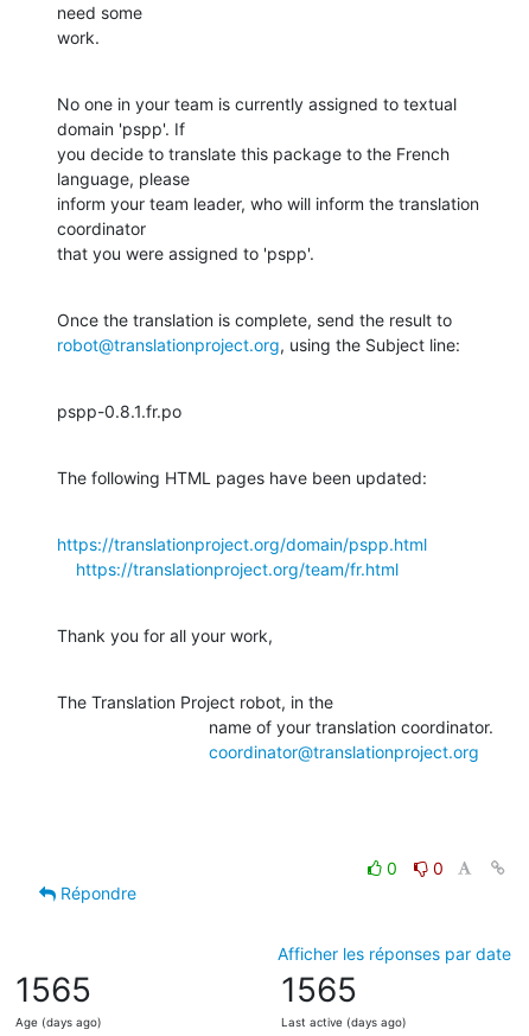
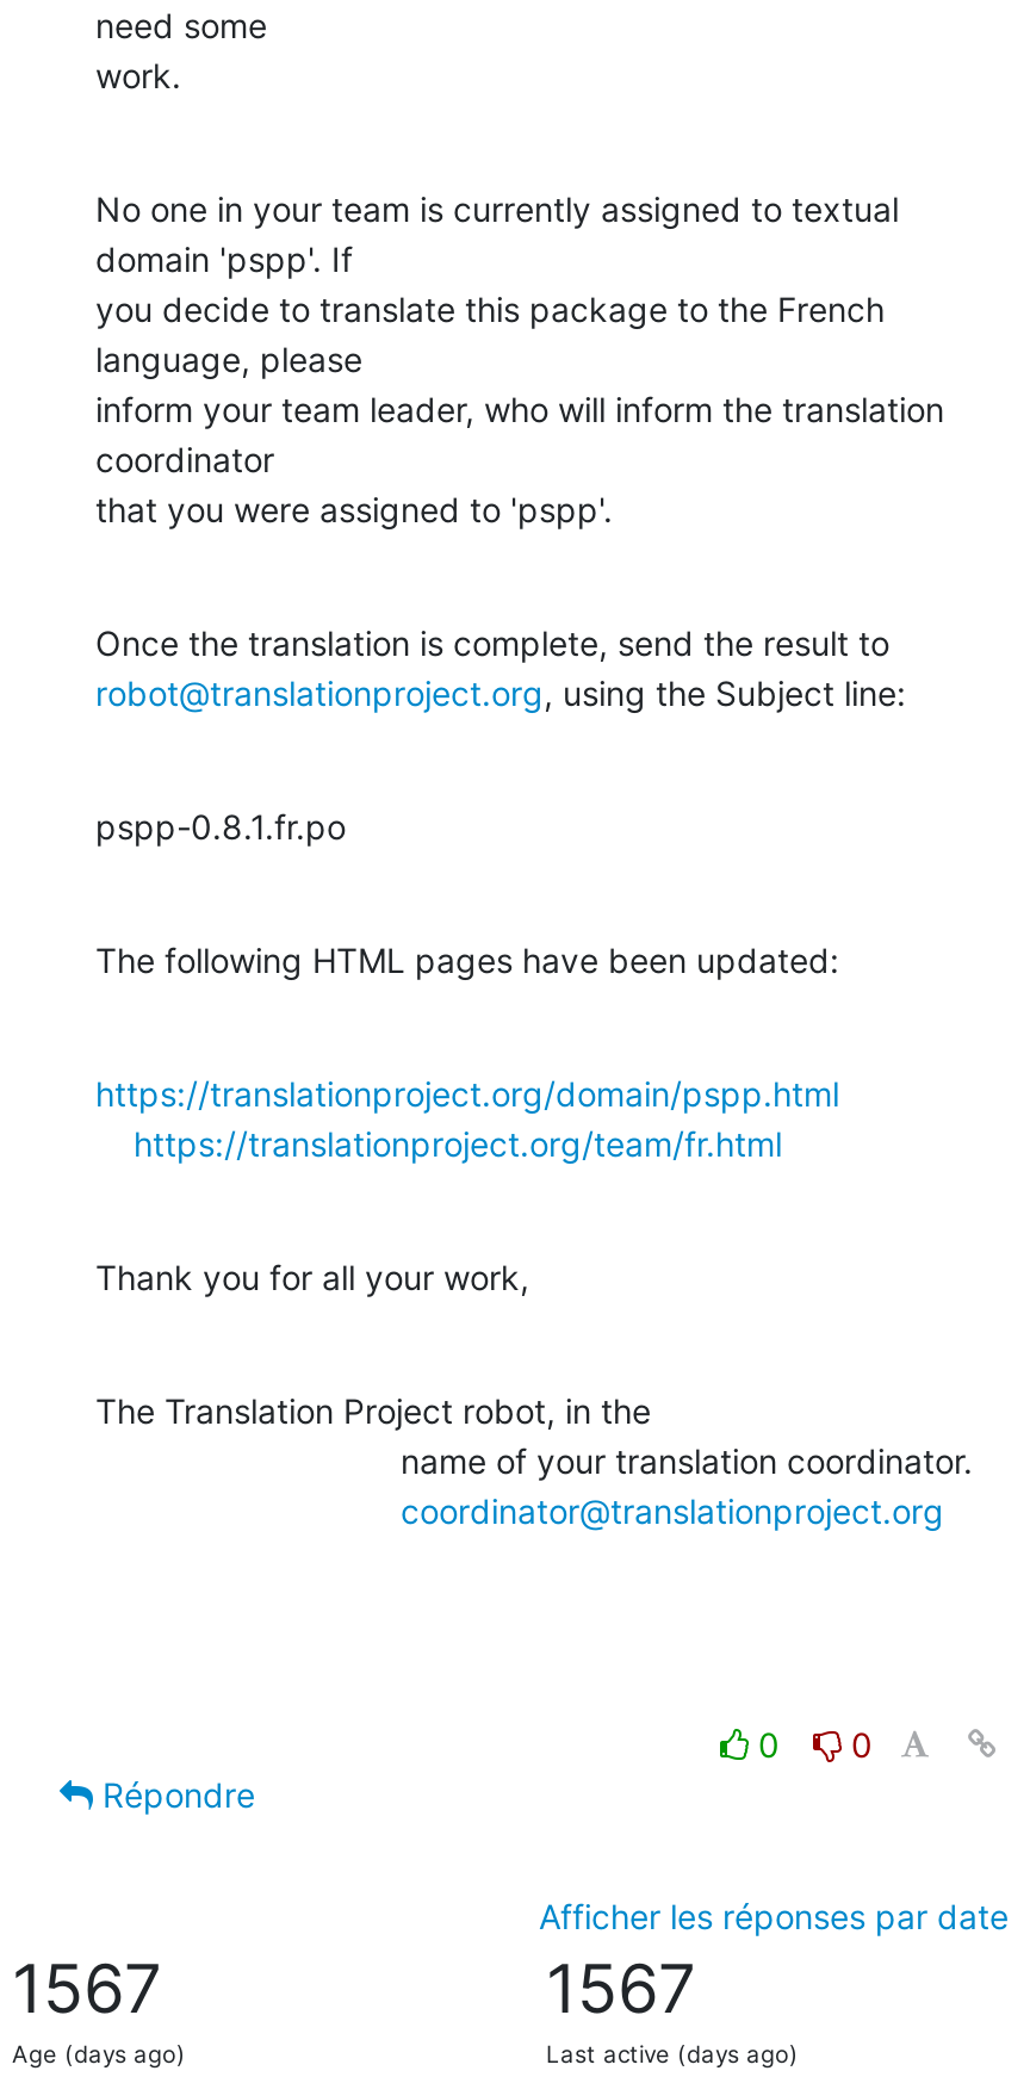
[15,969,91,1010] 1565 -> [12,1948,162,2029] 1567
[281,969,357,1010] 1565 -> [546,1948,696,2029] 1567

